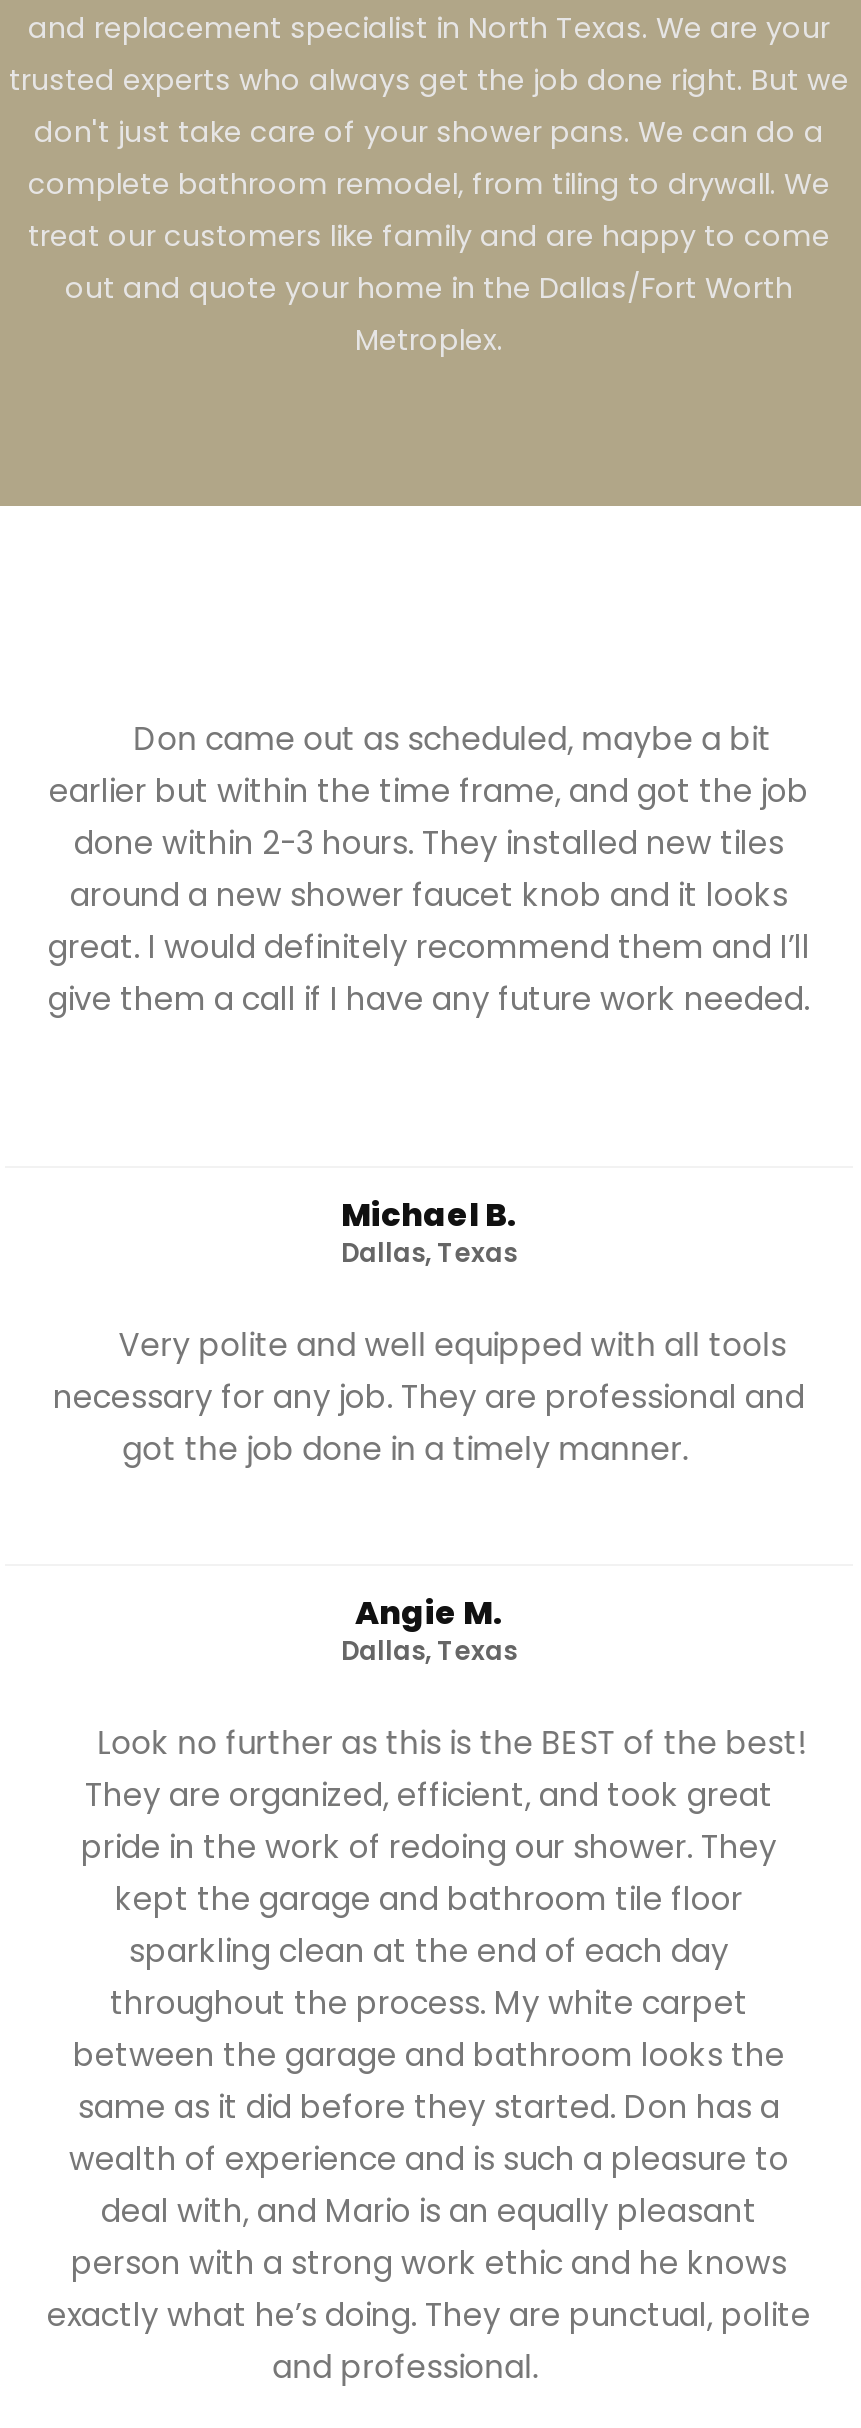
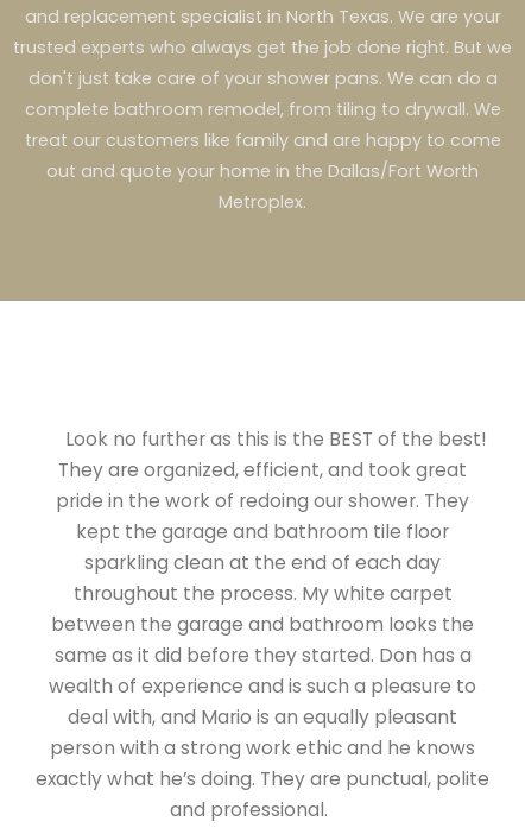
[48,718,810,1020] Don came out as scheduled, maybe a bit | earlier but within the time frame, and got the job | done within 2-3 hours. They installed new tiles | around a new shower faucet knob and it looks | great. I would definitely recommend them and I’ll | give them a call if I have any future work needed. -> none
[53,1192,805,1470] Michael B. | Dallas, Texas | Very polite and well equipped with all tools | necessary for any job. They are professional and | got the job done in a timely manner. -> none
[341,1590,517,1668] Angie M. | Dallas, Texas -> none

